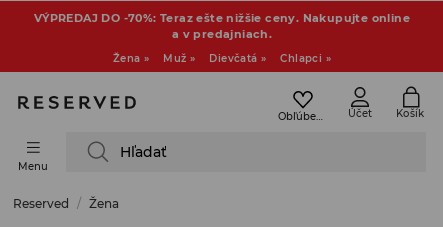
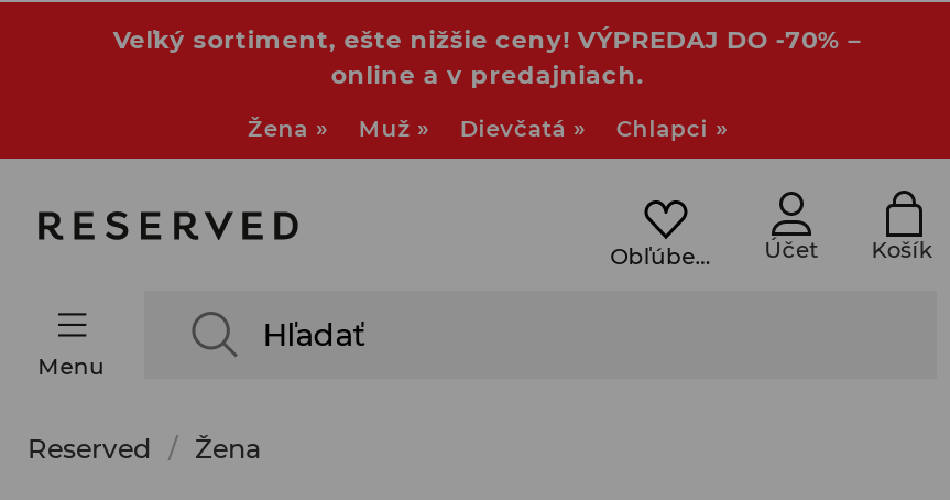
[34,11,410,41] VÝPREDAJ DO -70%: Teraz ešte nižšie ceny. Nakupujte online | a v predajniach. -> [113,24,862,90] Veľký sortiment, ešte nižšie ceny! VÝPREDAJ DO -70% – | online a v predajniach.

